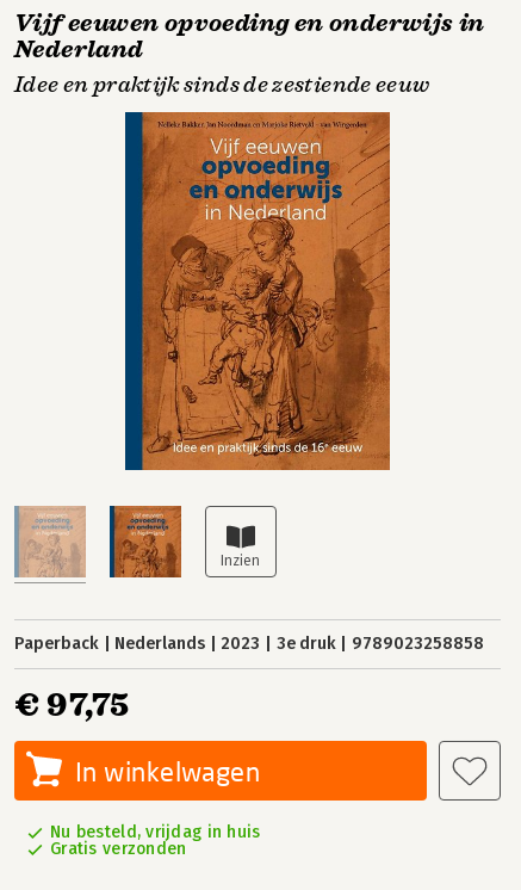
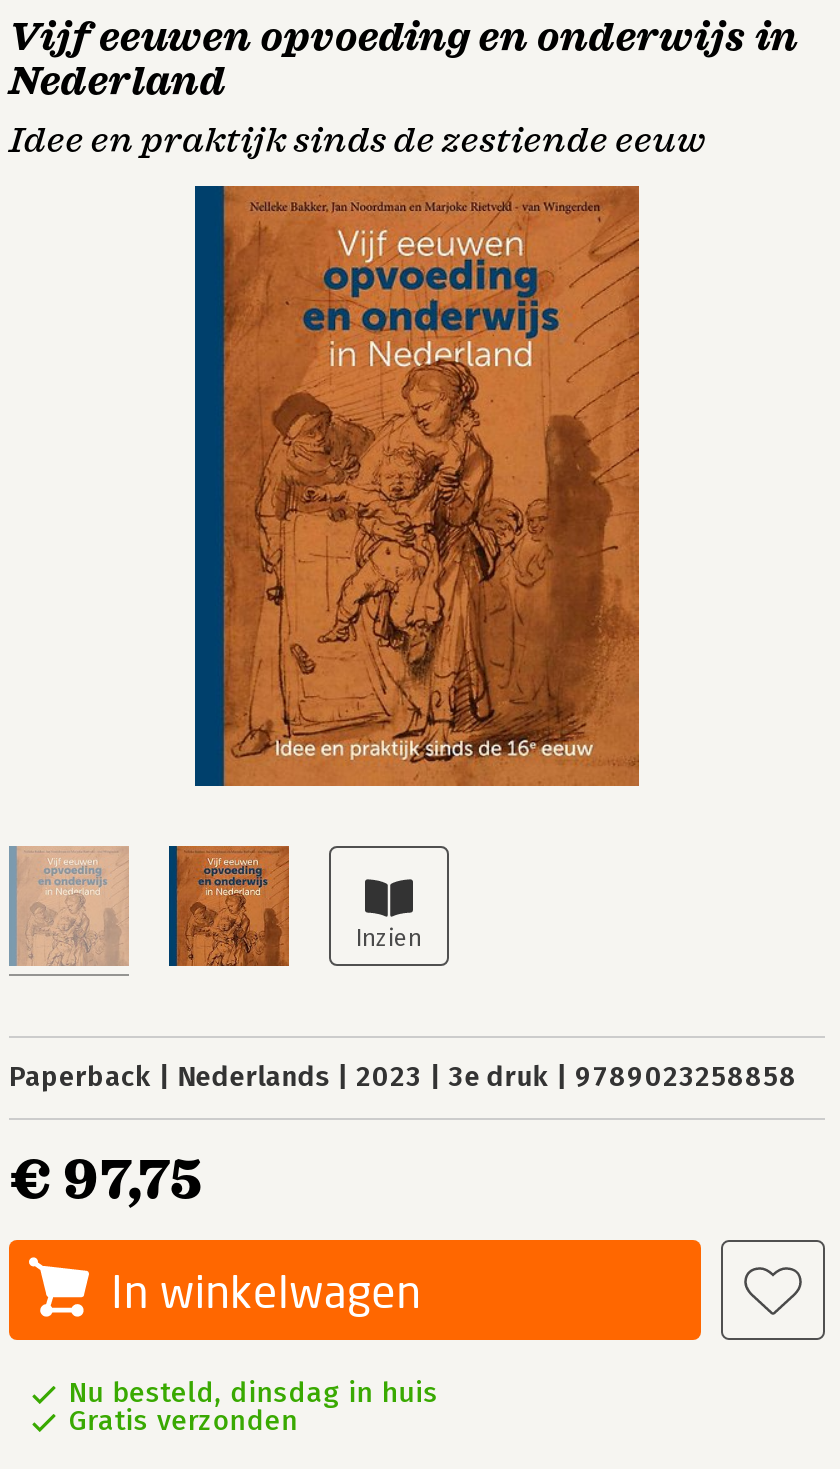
[50,822,261,842] Nu besteld, vrijdag in huis -> [69,1376,438,1410] Nu besteld, dinsdag in huis

